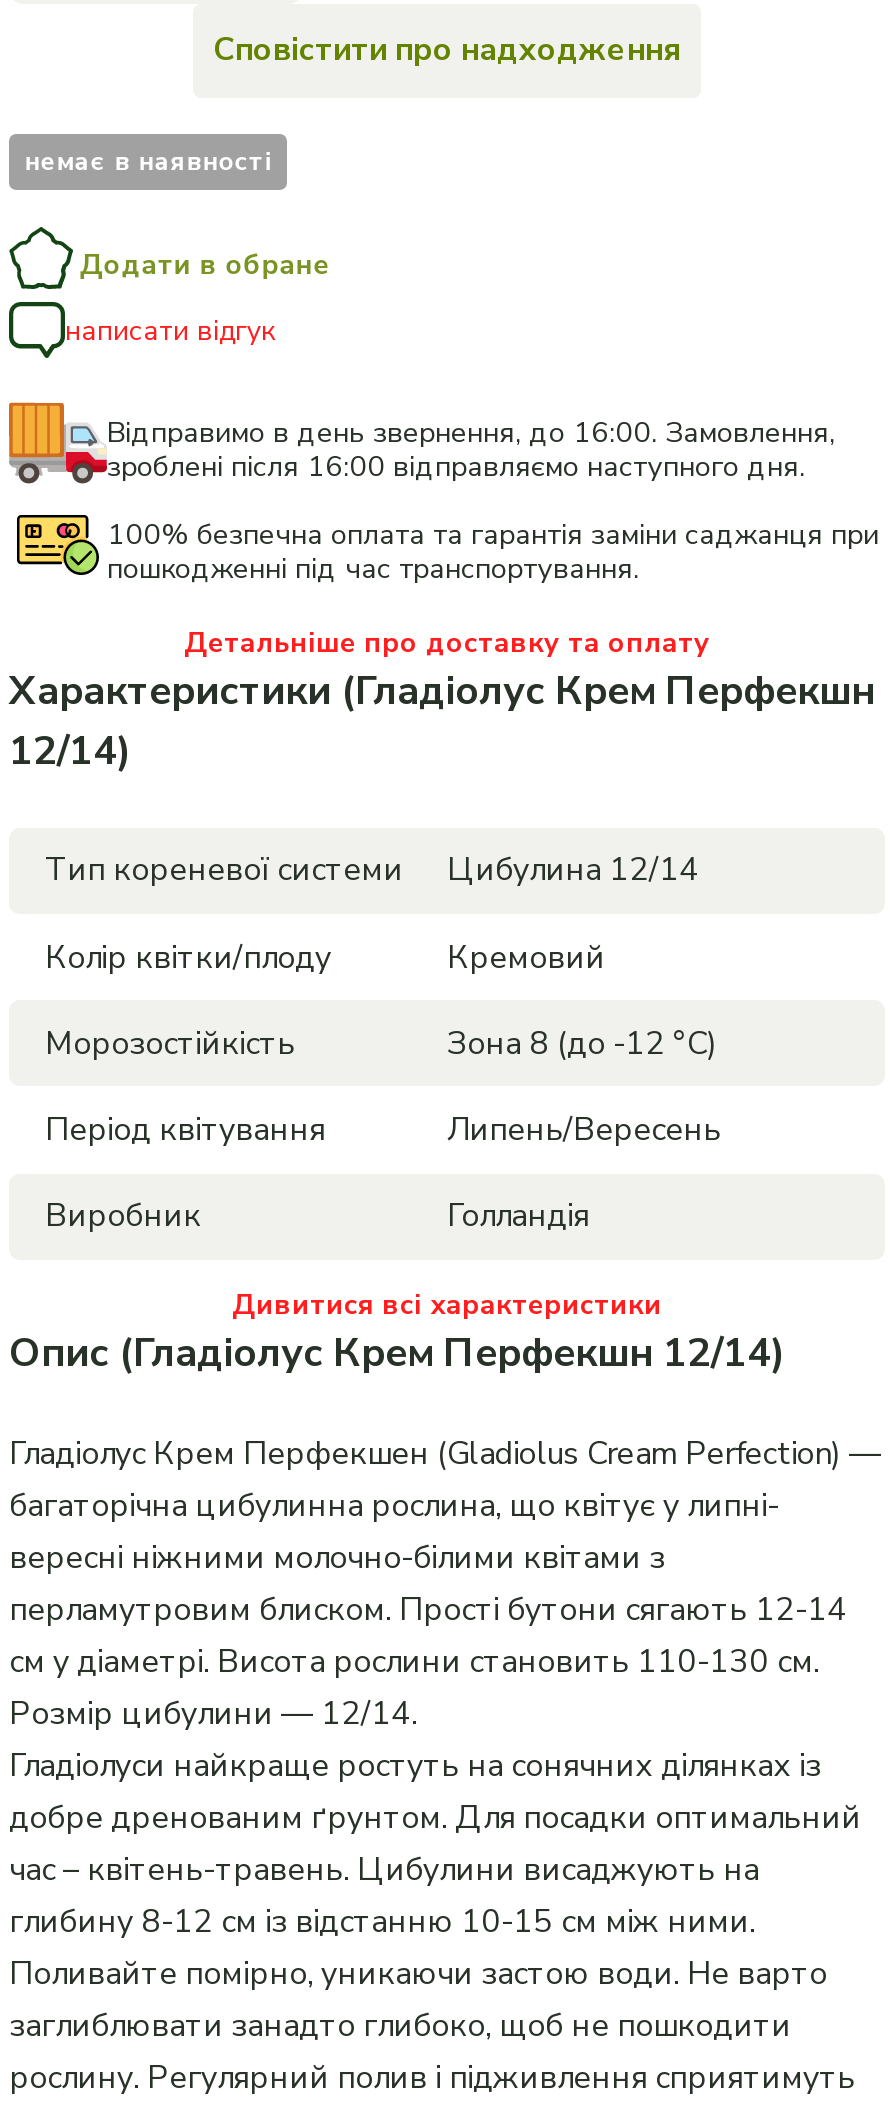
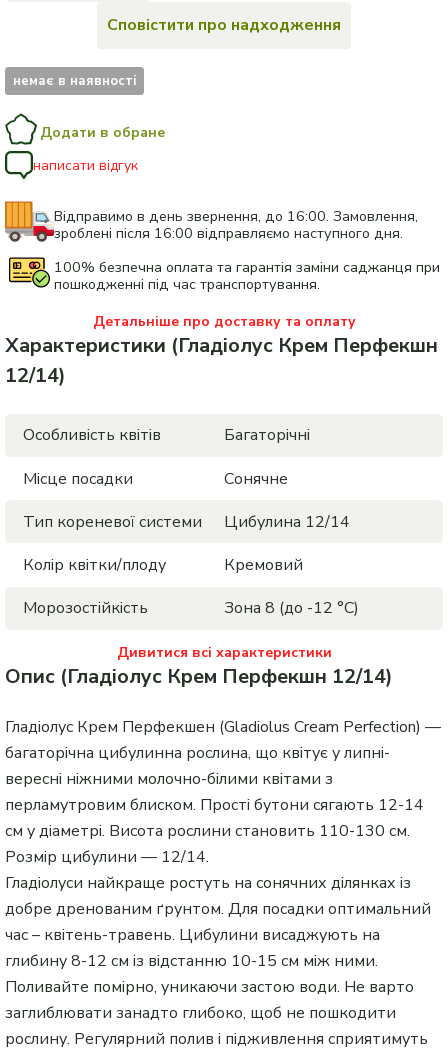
none -> [23,424,310,490] Особливість квітів | Багаторічні | Місце посадки | Сонячне
moved [45,849,717,1066] -> [23,511,359,619]: Тип кореневої системи | Цибулина 12/14 | Колір квітки/плоду | Кремовий | Морозостійкість | Зона 8 (до -12 °С)
[45,1108,721,1238] Період квітування | Липень/Вересень | Виробник | Голландія -> none

